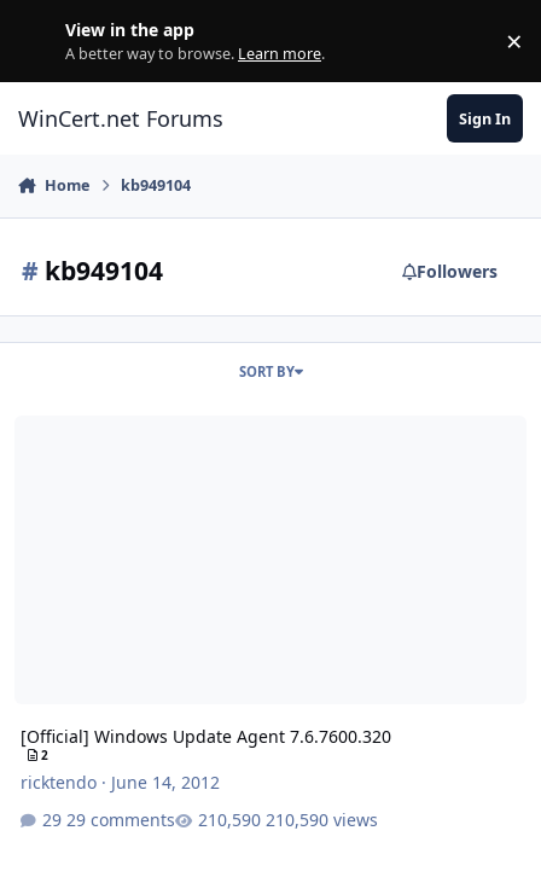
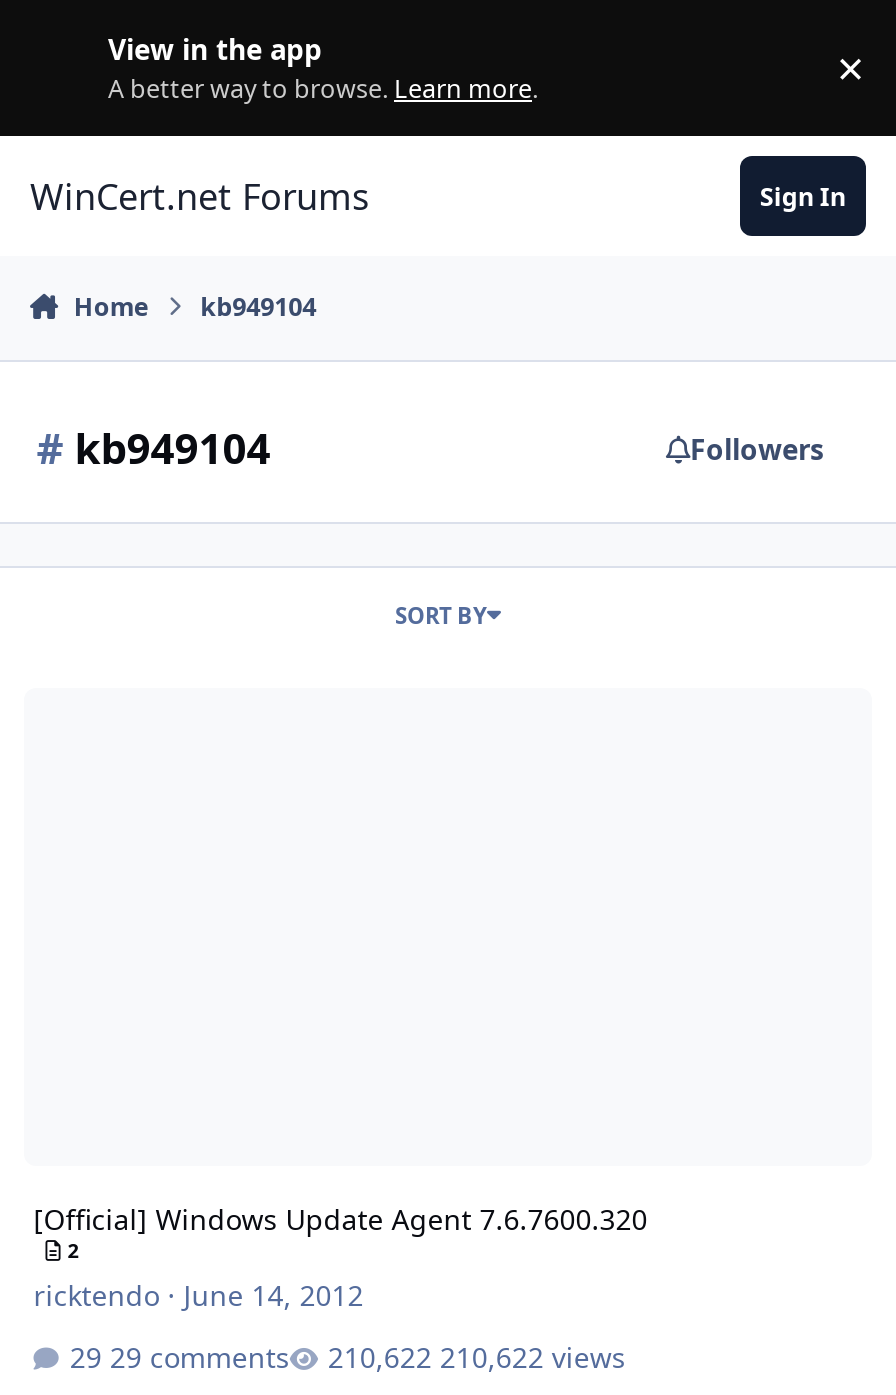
[266,808,378,831] 210,590 views -> [440,1338,626,1376] 210,622 views

